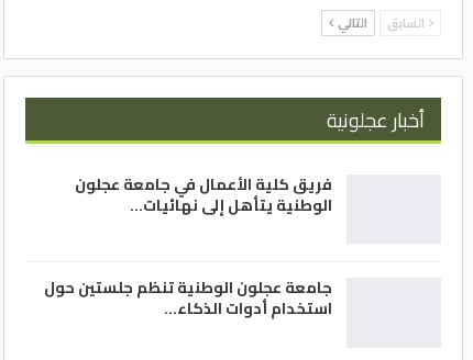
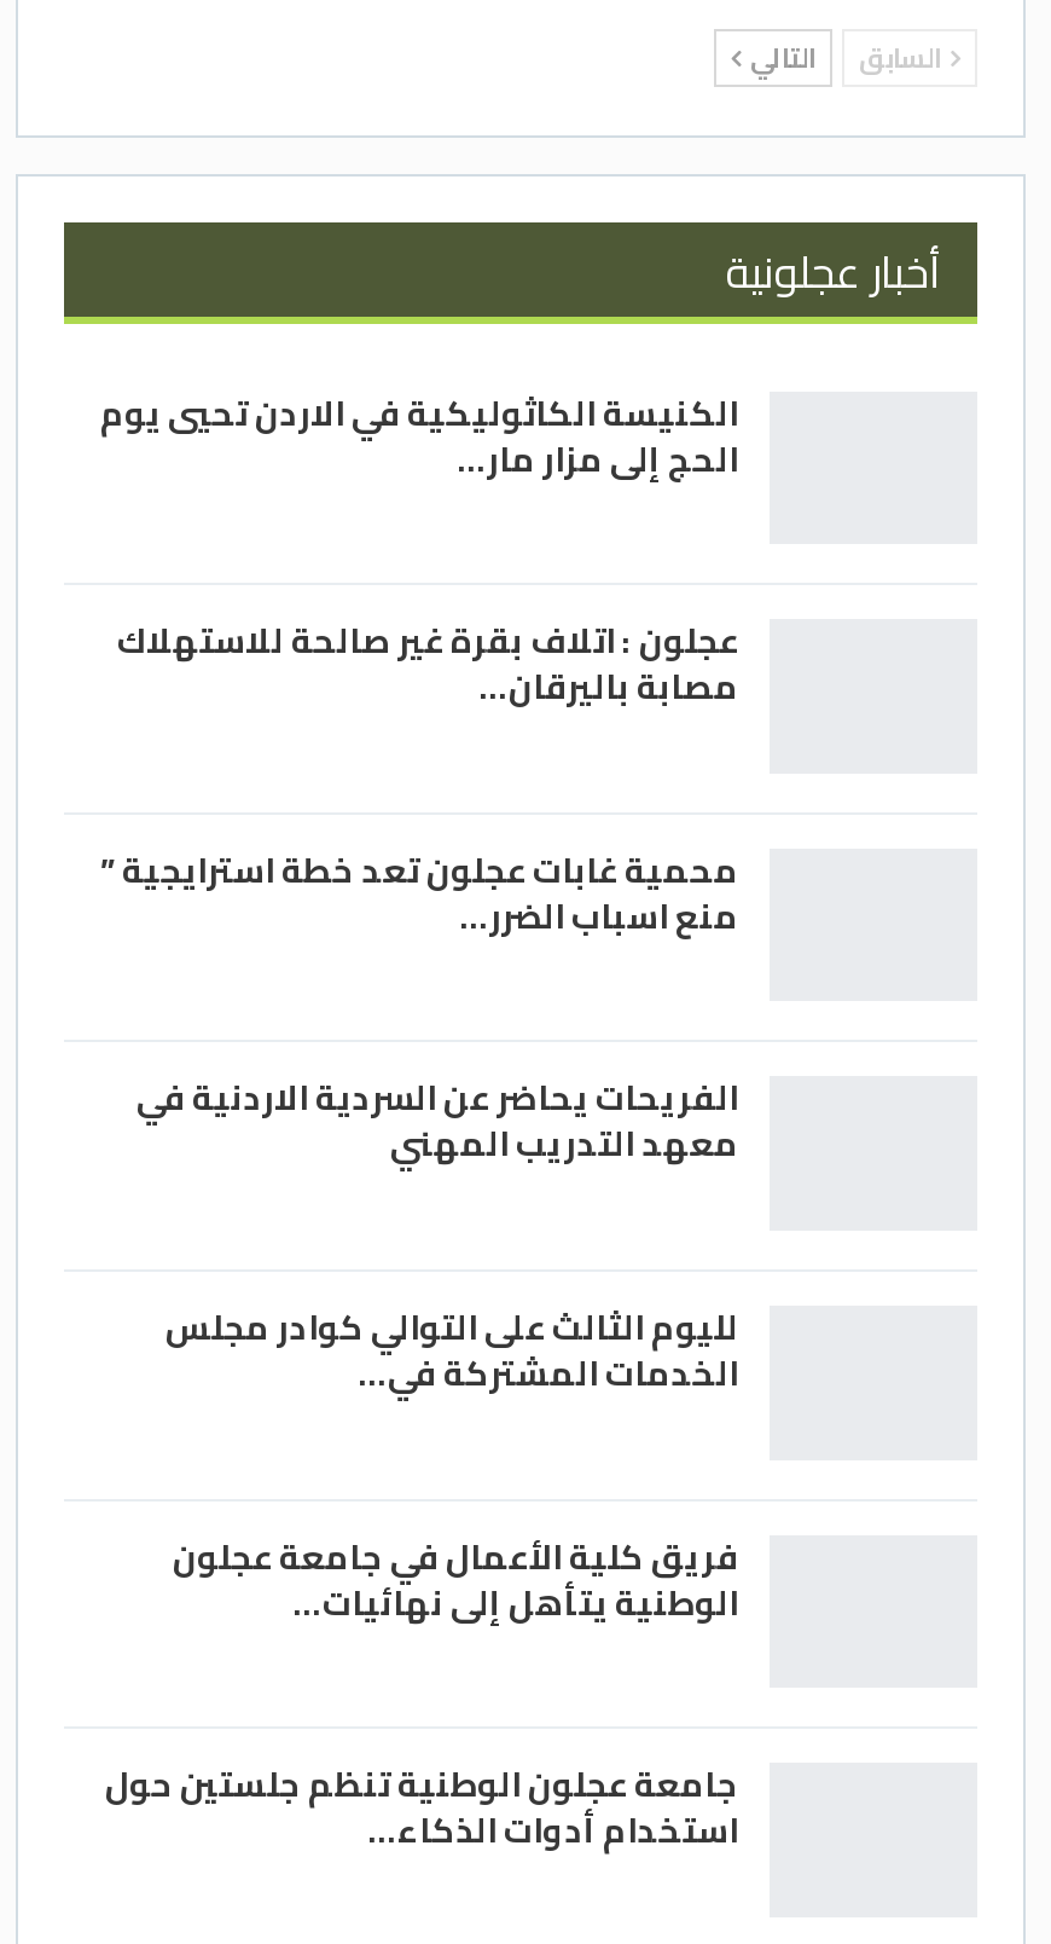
none -> [100,381,738,1405] الكنيسة الكاثوليكية في الاردن تحيي يوم | الحج إلى مزار مار… | عجلون : اتلاف بقرة غير صالحة للاستهلاك | مصابة باليرقان… | محمية غابات عجلون تعد خطة استرايجية ” | منع اسباب الضرر… | الفريحات يحاضر عن السردية الاردنية في | معهد التدريب المهني | لليوم الثالث على التوالي كوادر مجلس | الخدمات المشتركة في…

